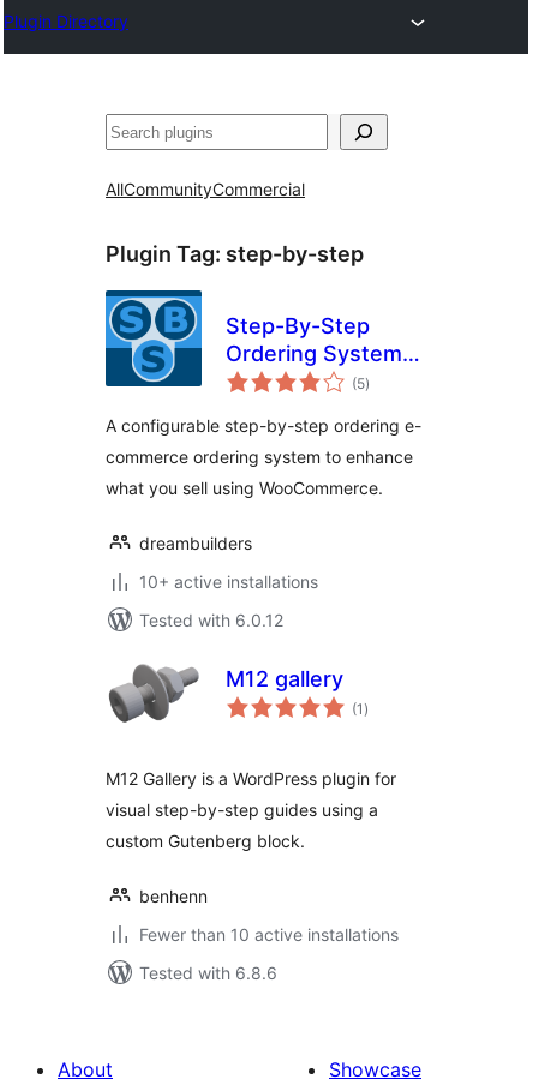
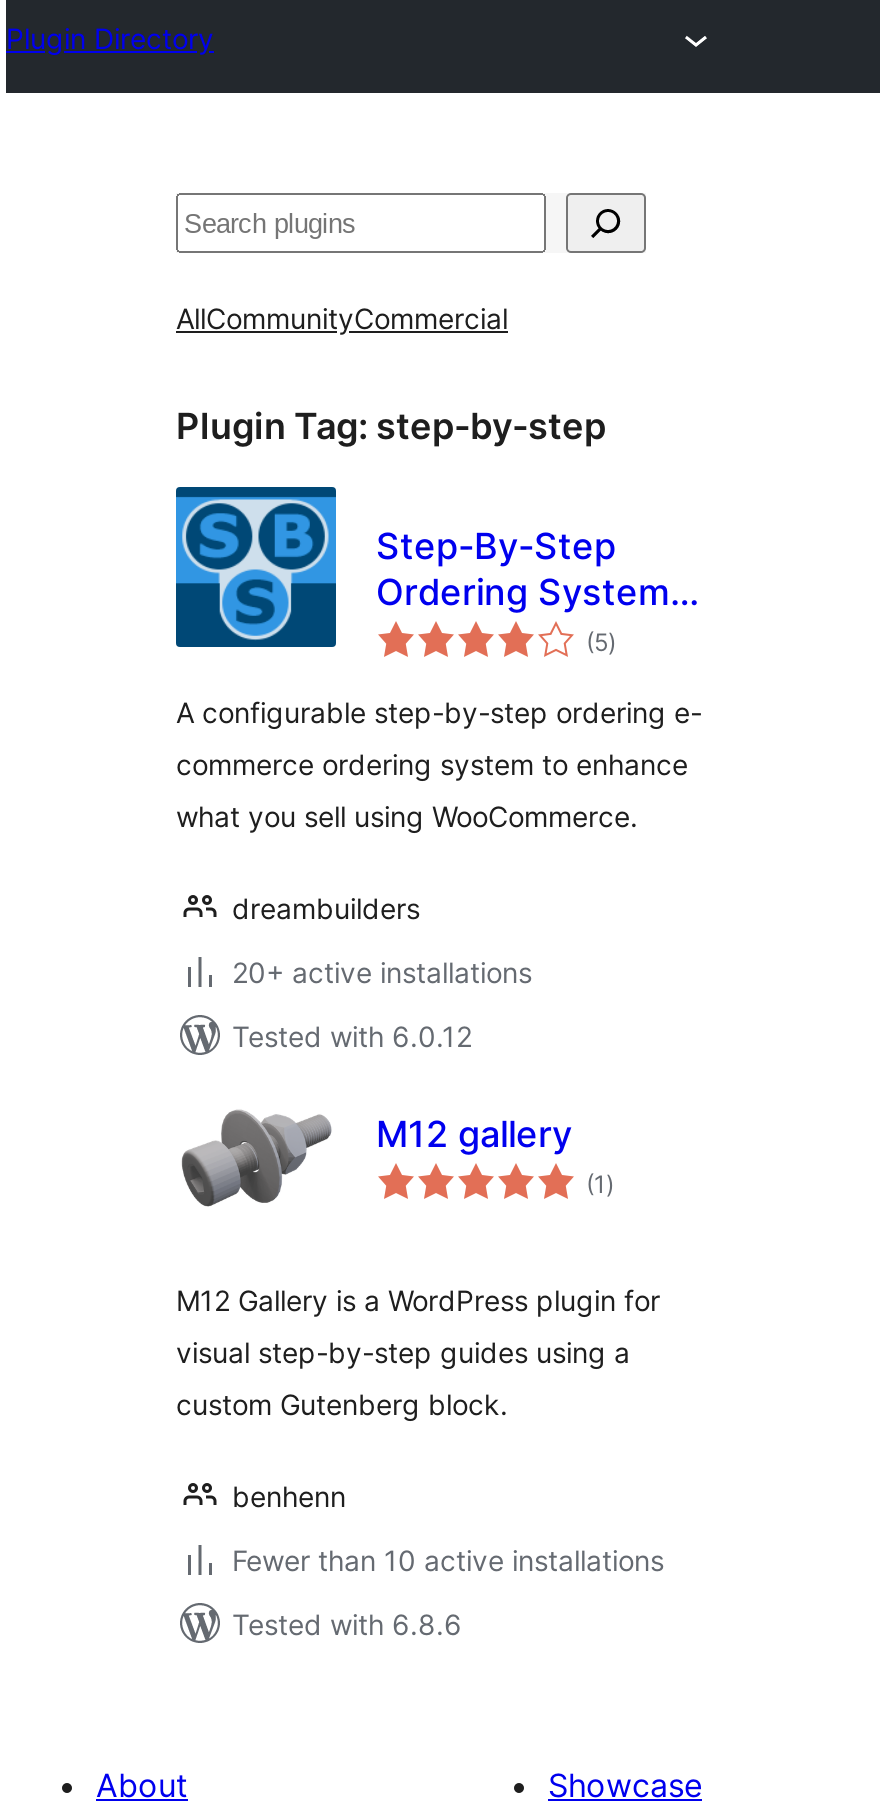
[139,571,318,592] 10+ active installations -> [232,955,532,989] 20+ active installations

